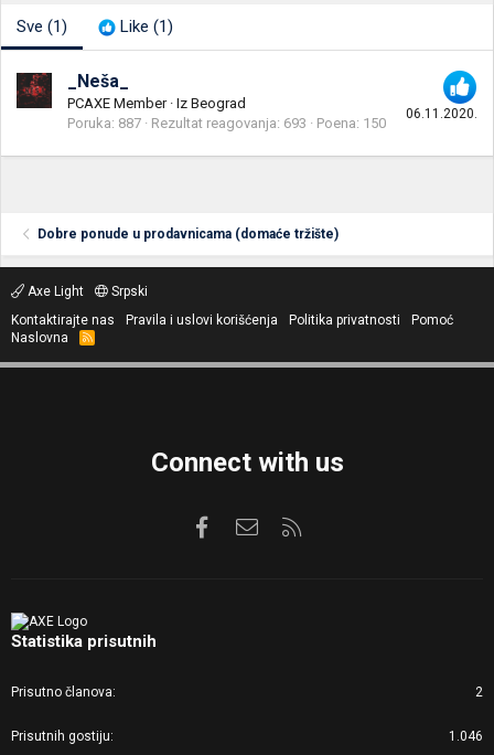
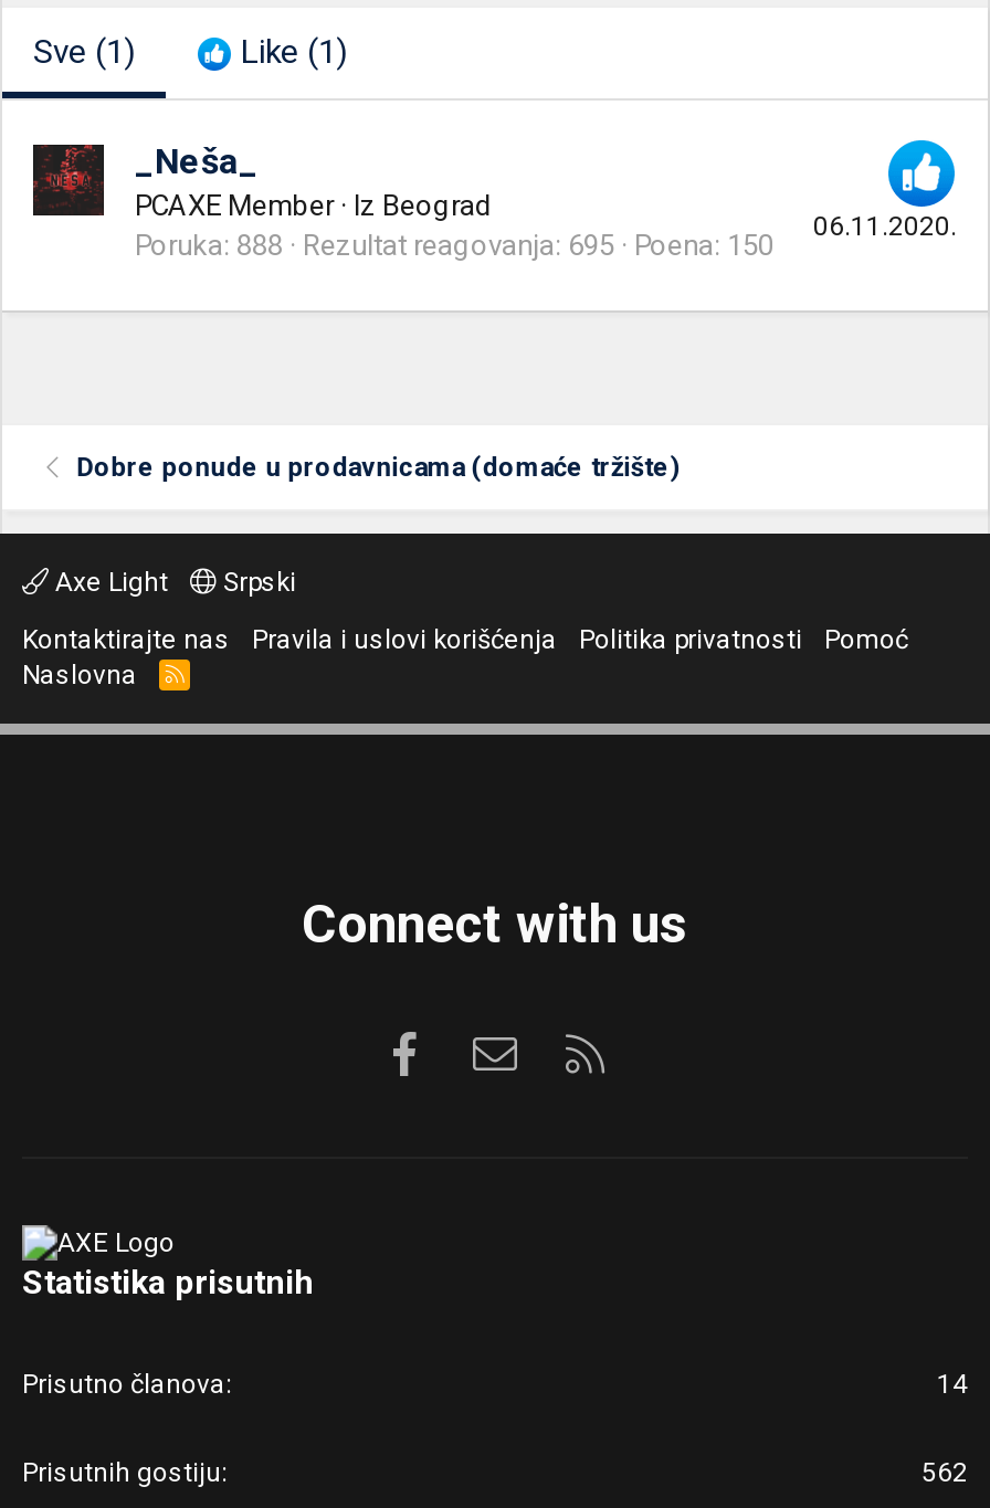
[67,115,386,132] Poruka 887 Rezultat reagovanja 693 Poena 150 -> [135,229,773,262] Poruka 888 Rezultat reagovanja 695 Poena 150
[475,684,483,700] 2 -> [937,1369,968,1400] 14
[449,729,483,744] 1.046 -> [921,1457,968,1488] 562

